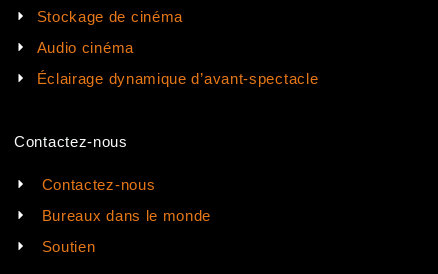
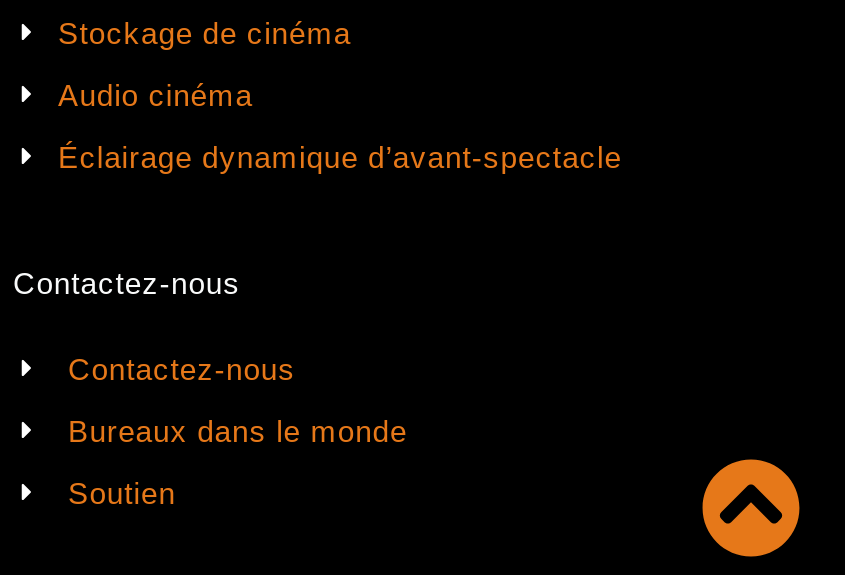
none -> [699,456,803,560] [image]

